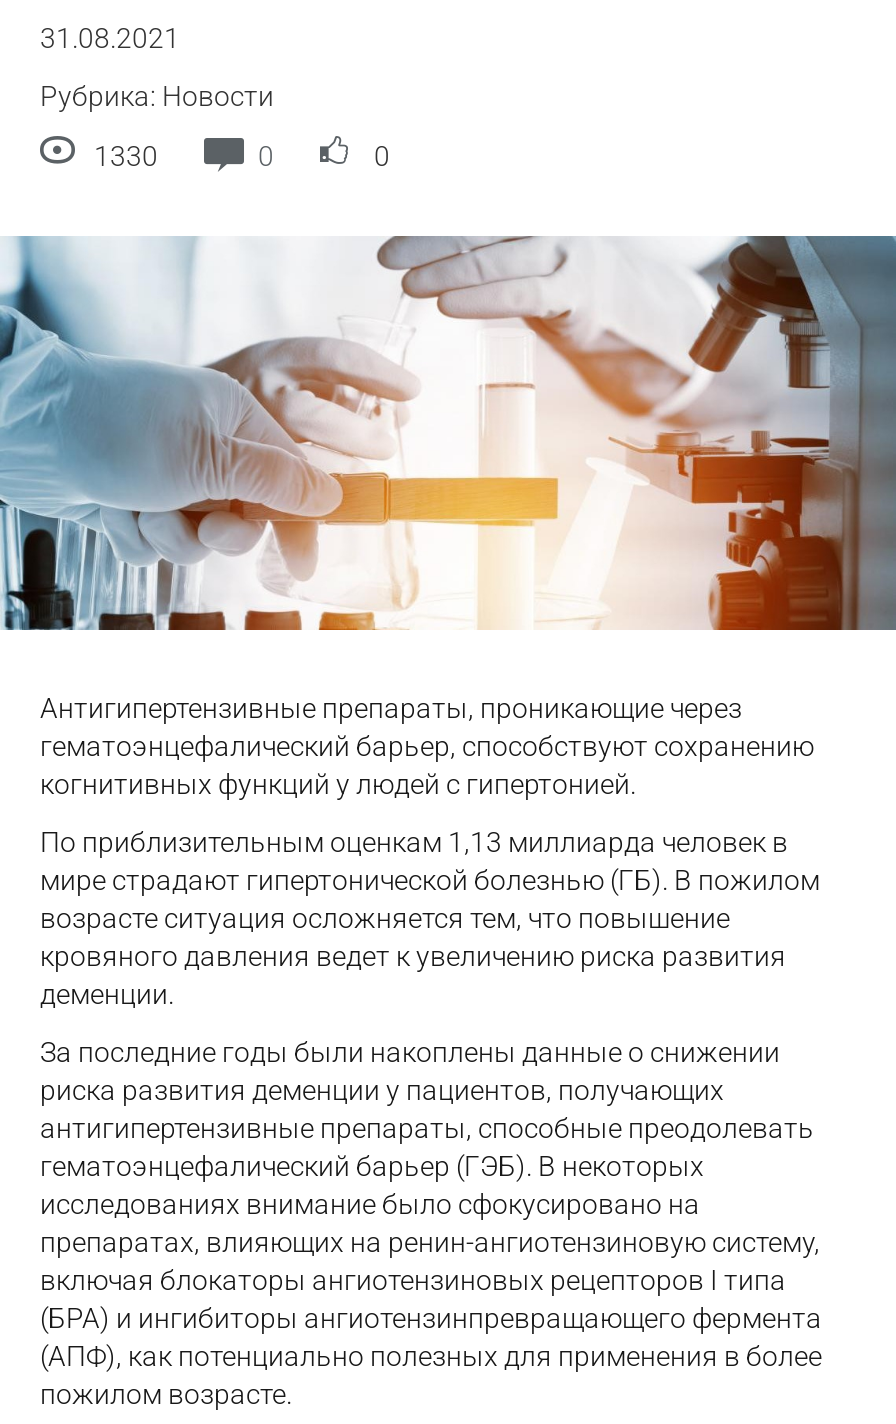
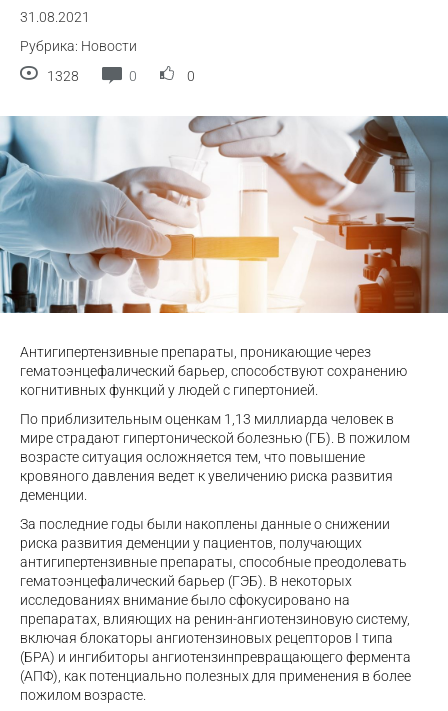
[94,141,158,173] 1330 -> [47,68,79,84] 1328

